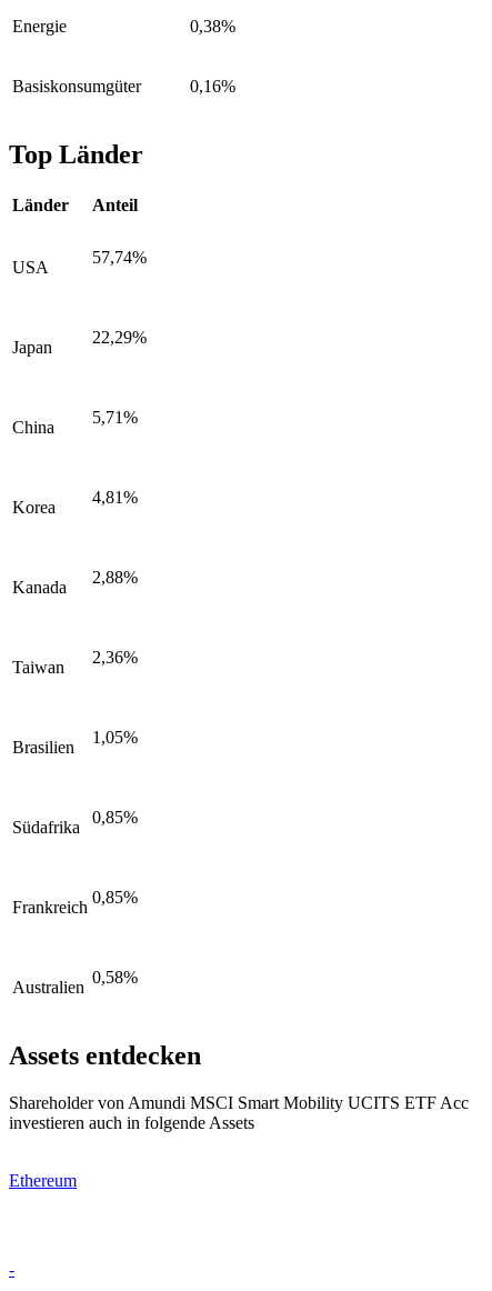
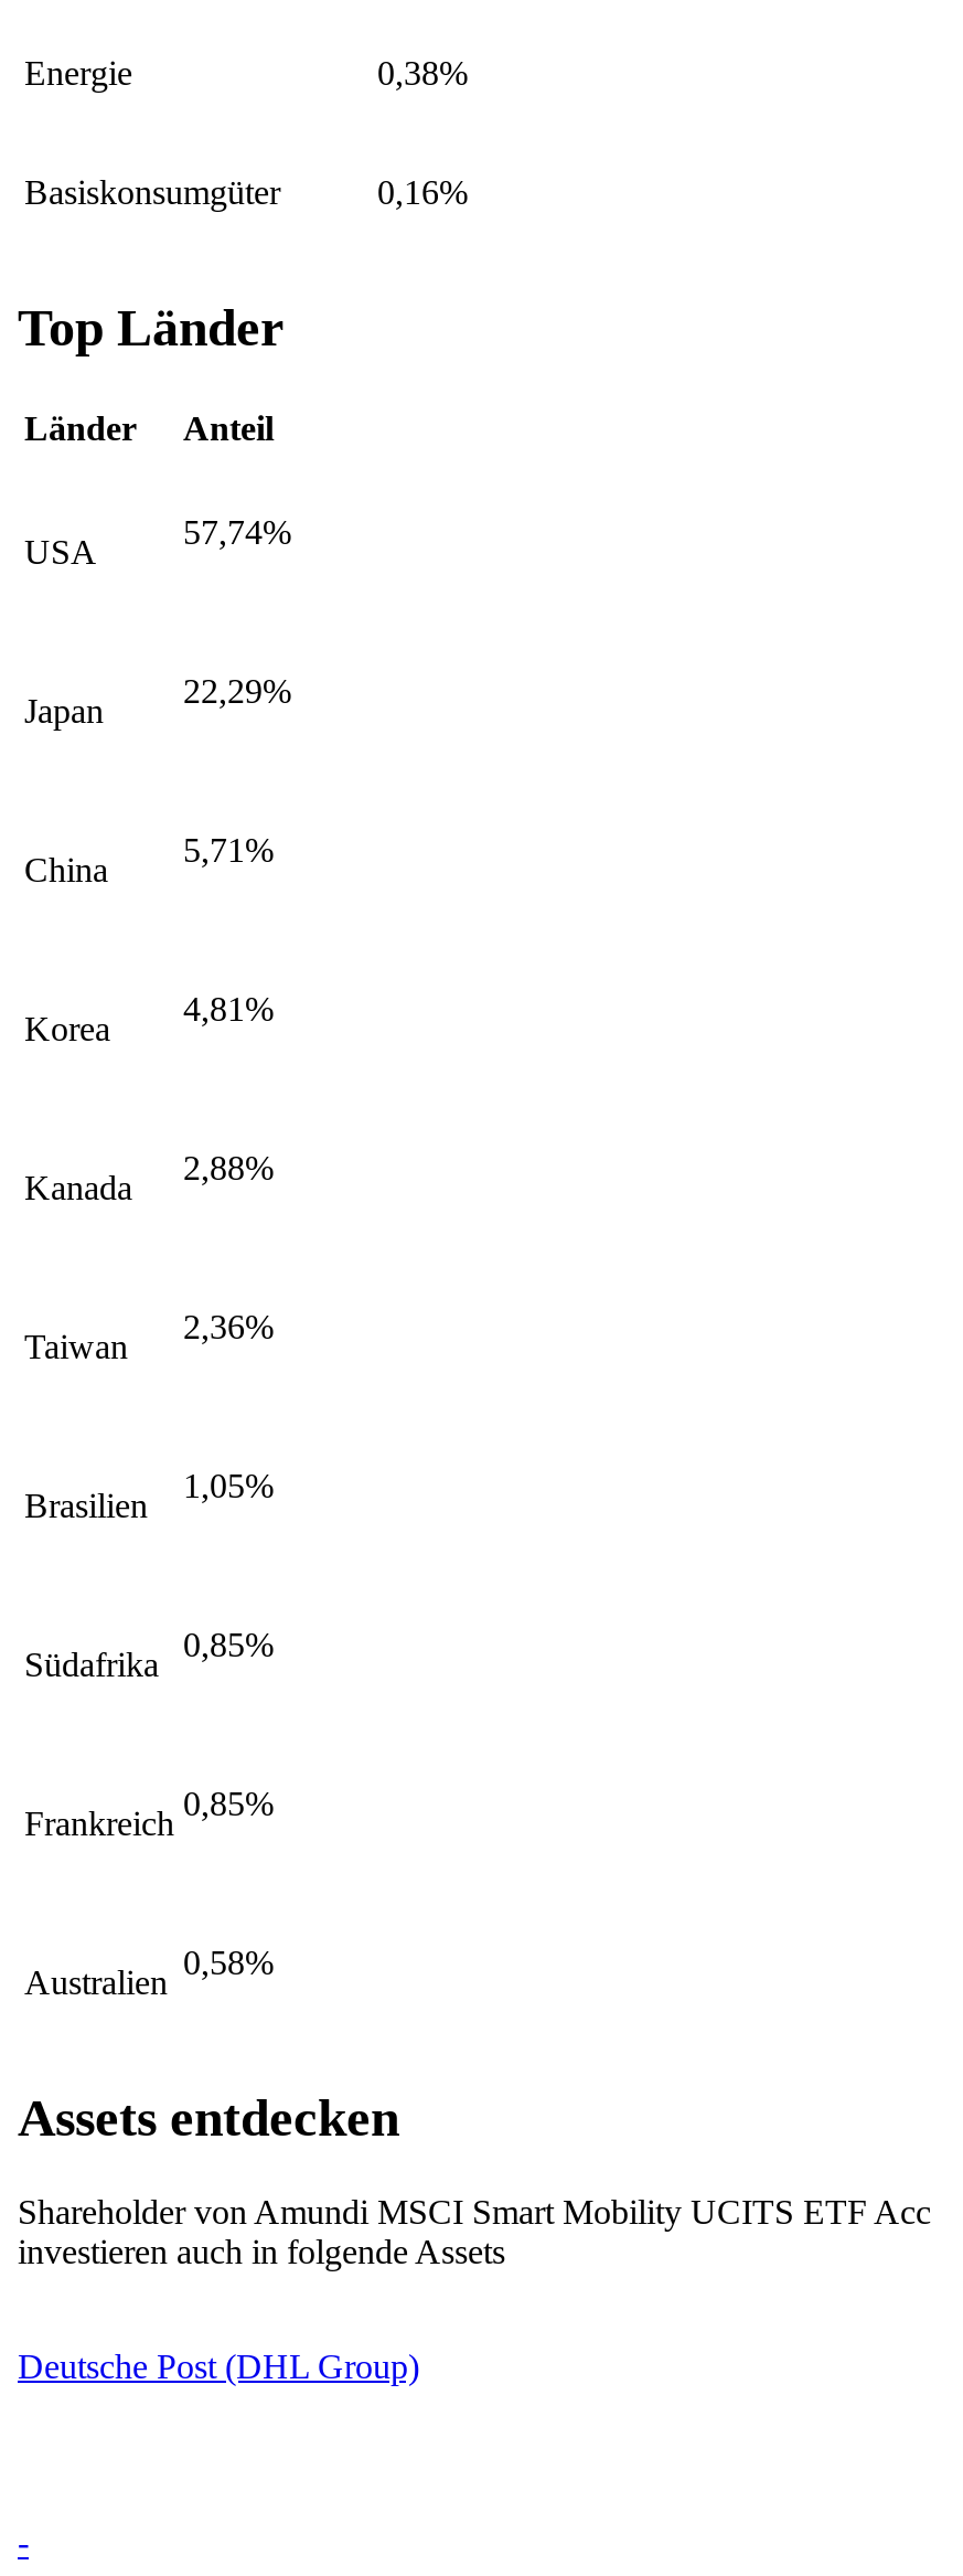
[9,1171,77,1190] Ethereum -> [18,2347,419,2385] Deutsche Post (DHL Group)

